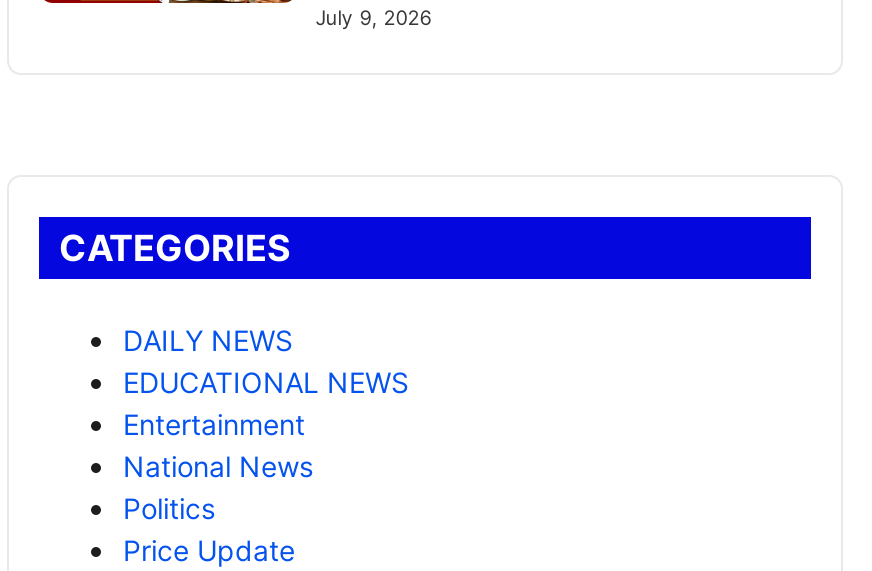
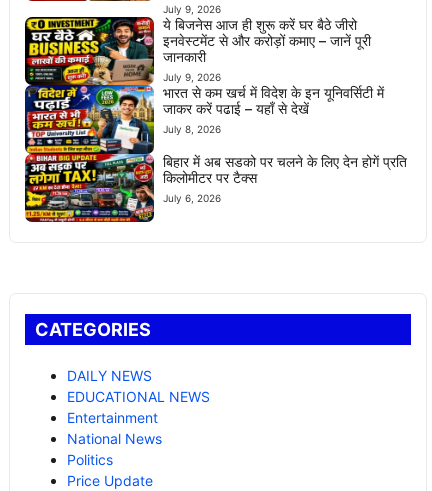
none -> [24,16,407,223] [image] | ये बिजनेस आज ही शुरू करें घर बैठे जीरो | इनवेस्टमेंट से और करोड़ों कमाए – जानें पूरी | जानकारी | July 9, 2026 | भारत से कम खर्च में विदेश के इन यूनिवर्सिटी में | जाकर करें पढाई – यहाँ से देखें | July 8, 2026 | बिहार में अब सडको पर चलने के लिए देन होगें प्रति | किलोमीटर पर टैक्स | July 6, 2026

